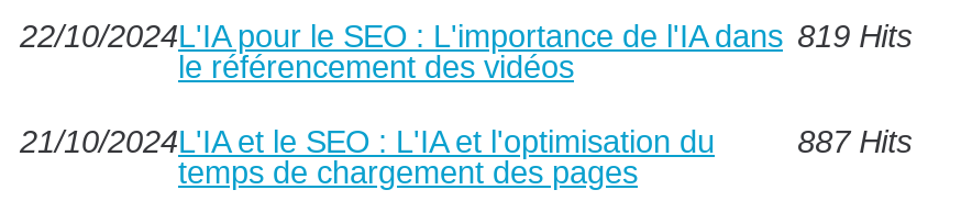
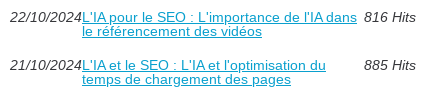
[20,19,912,54] 22/10/2024L'IA pour le SEO : L'importance de l'IA dans 819 Hits -> [10,9,416,25] 22/10/2024L'IA pour le SEO : L'importance de l'IA dans 816 Hits
[797,125,912,160] 887 Hits -> [364,57,416,73] 885 Hits

